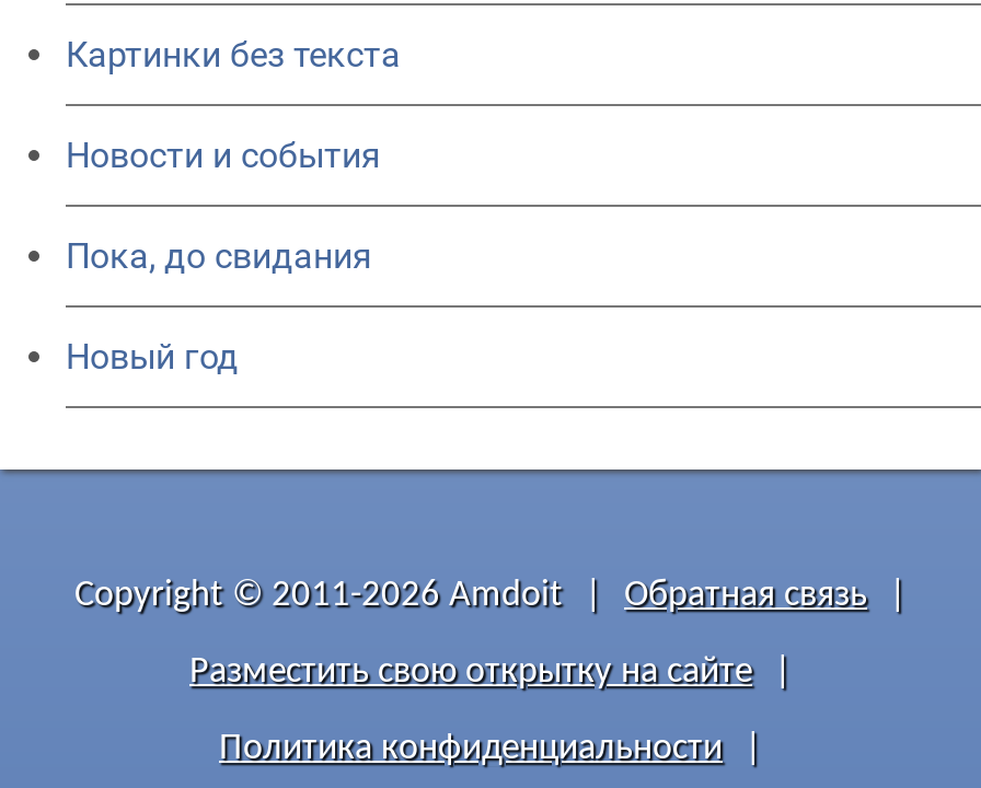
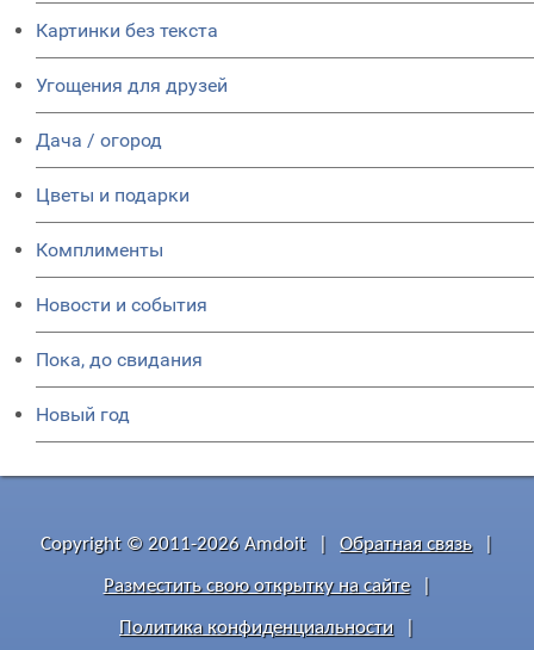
none -> [36,73,228,261] Угощения для друзей | Дача / огород | Цветы и подарки | Комплименты

